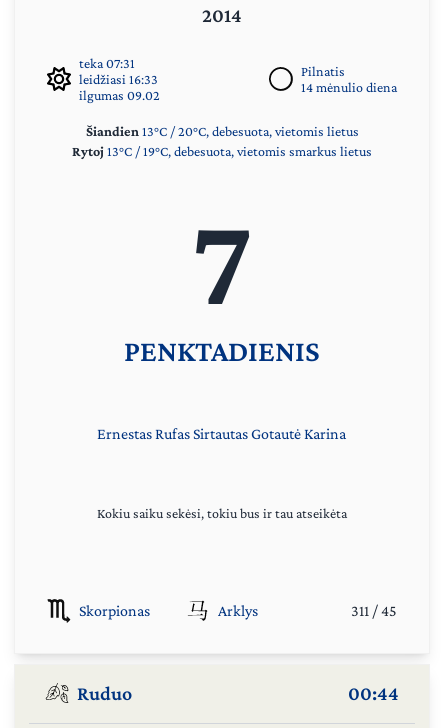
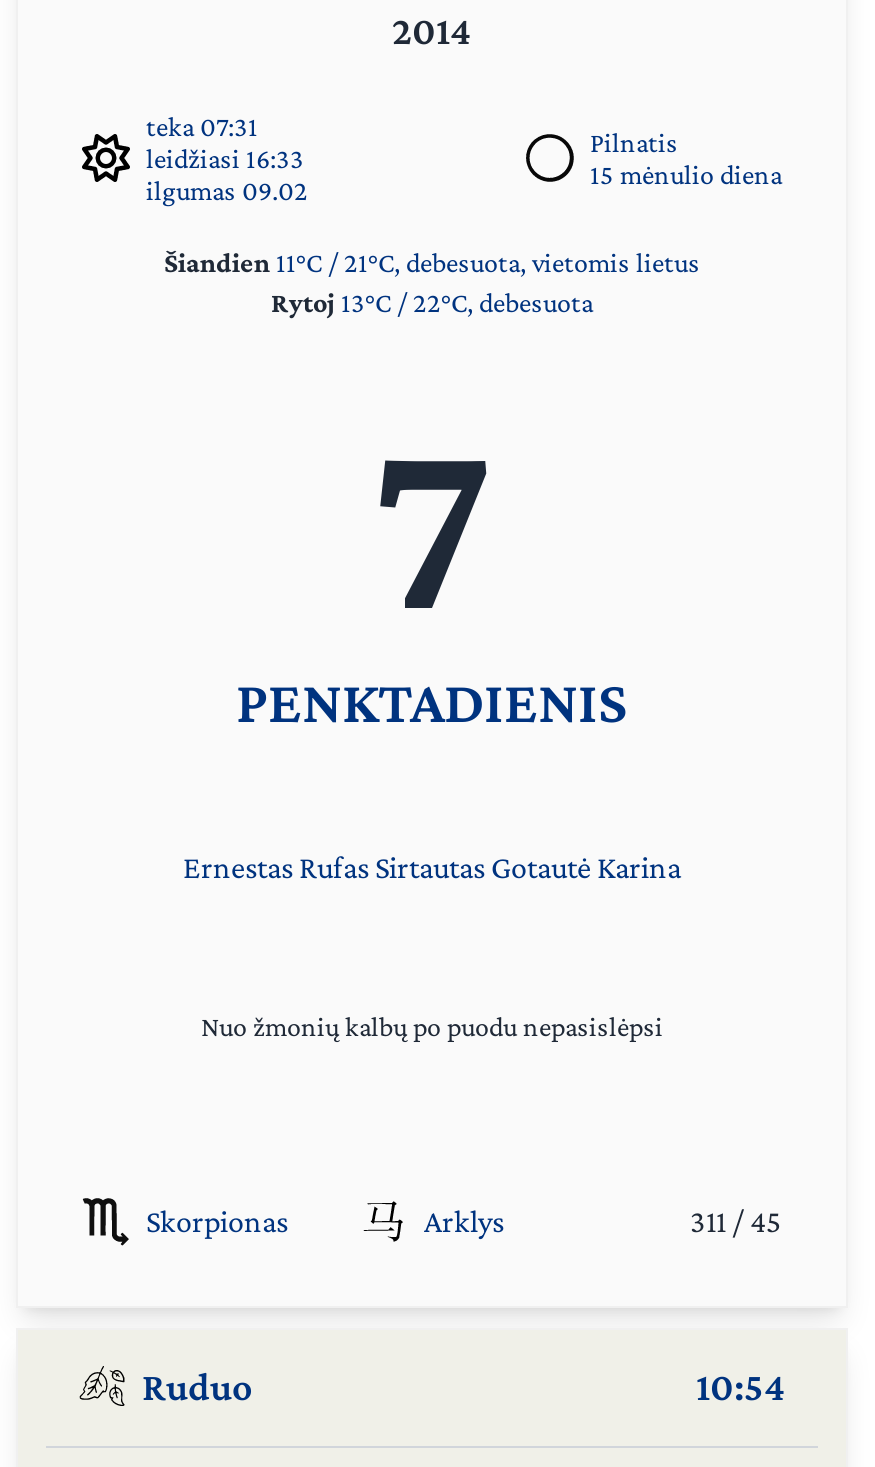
[301,79,397,95] 14 mėnulio diena -> [590,158,782,190] 15 mėnulio diena
[72,123,372,159] Šiandien 13°C / 20°C, debesuota, vietomis lietus | Rytoj 13°C / 19°C, debesuota, vietomis smarkus lietus -> [164,246,700,318] Šiandien 11°C / 21°C, debesuota, vietomis lietus | Rytoj 13°C / 22°C, debesuota
[97,505,347,521] Kokiu saiku sekėsi, tokiu bus ir tau atseikėta -> [201,1009,663,1041] Nuo žmonių kalbų po puodu nepasislėpsi
[348,682,399,704] 00:44 -> [696,1364,786,1408] 10:54

